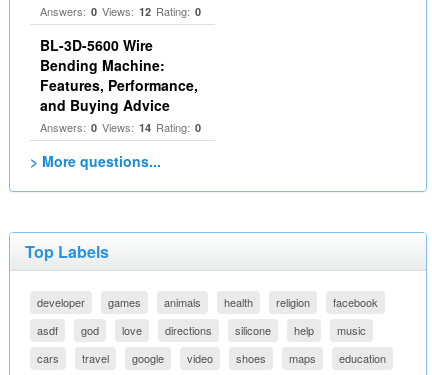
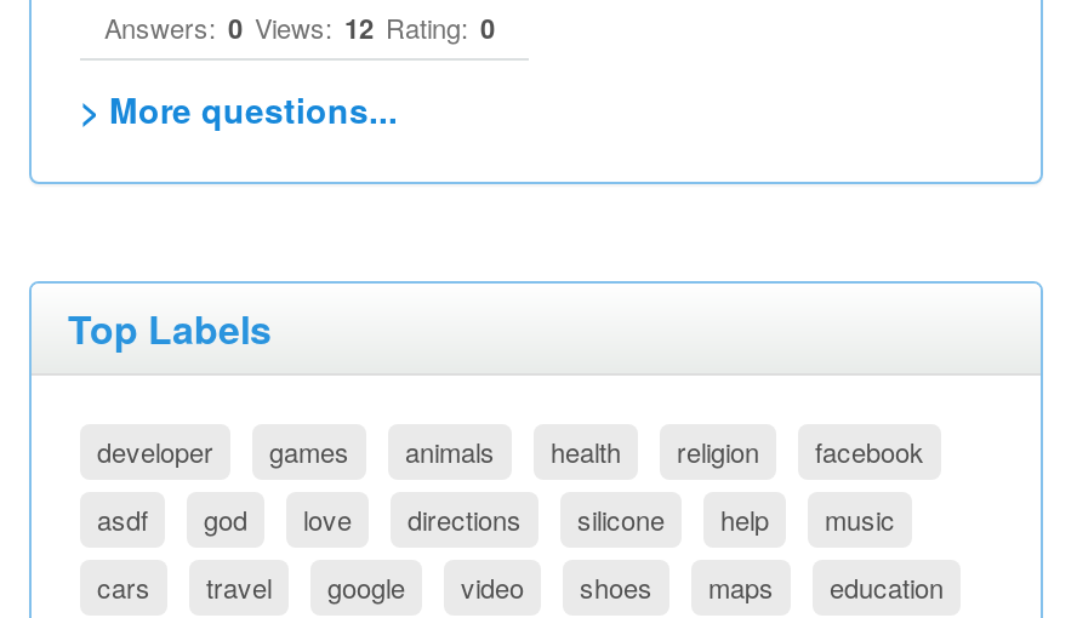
[40,35,201,135] BL-3D-5600 Wire | Bending Machine: | Features, Performance, | and Buying Advice | Answers: 0 Views: 14 Rating: 0 -> none

